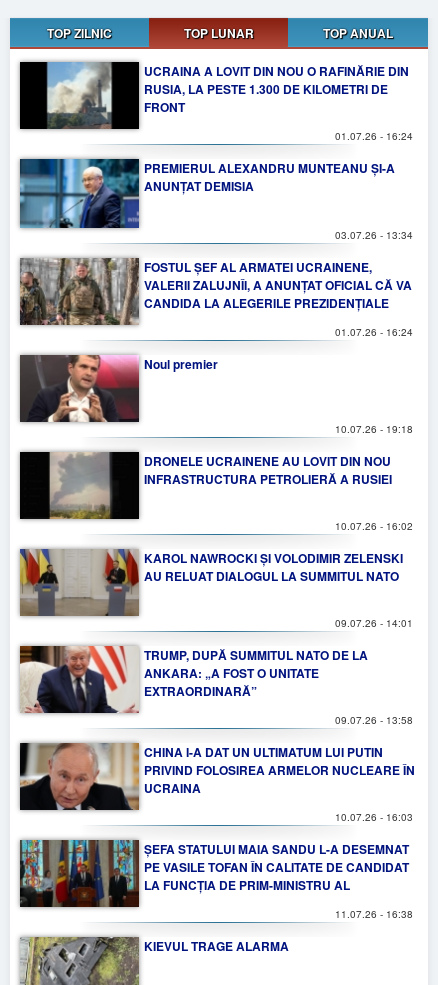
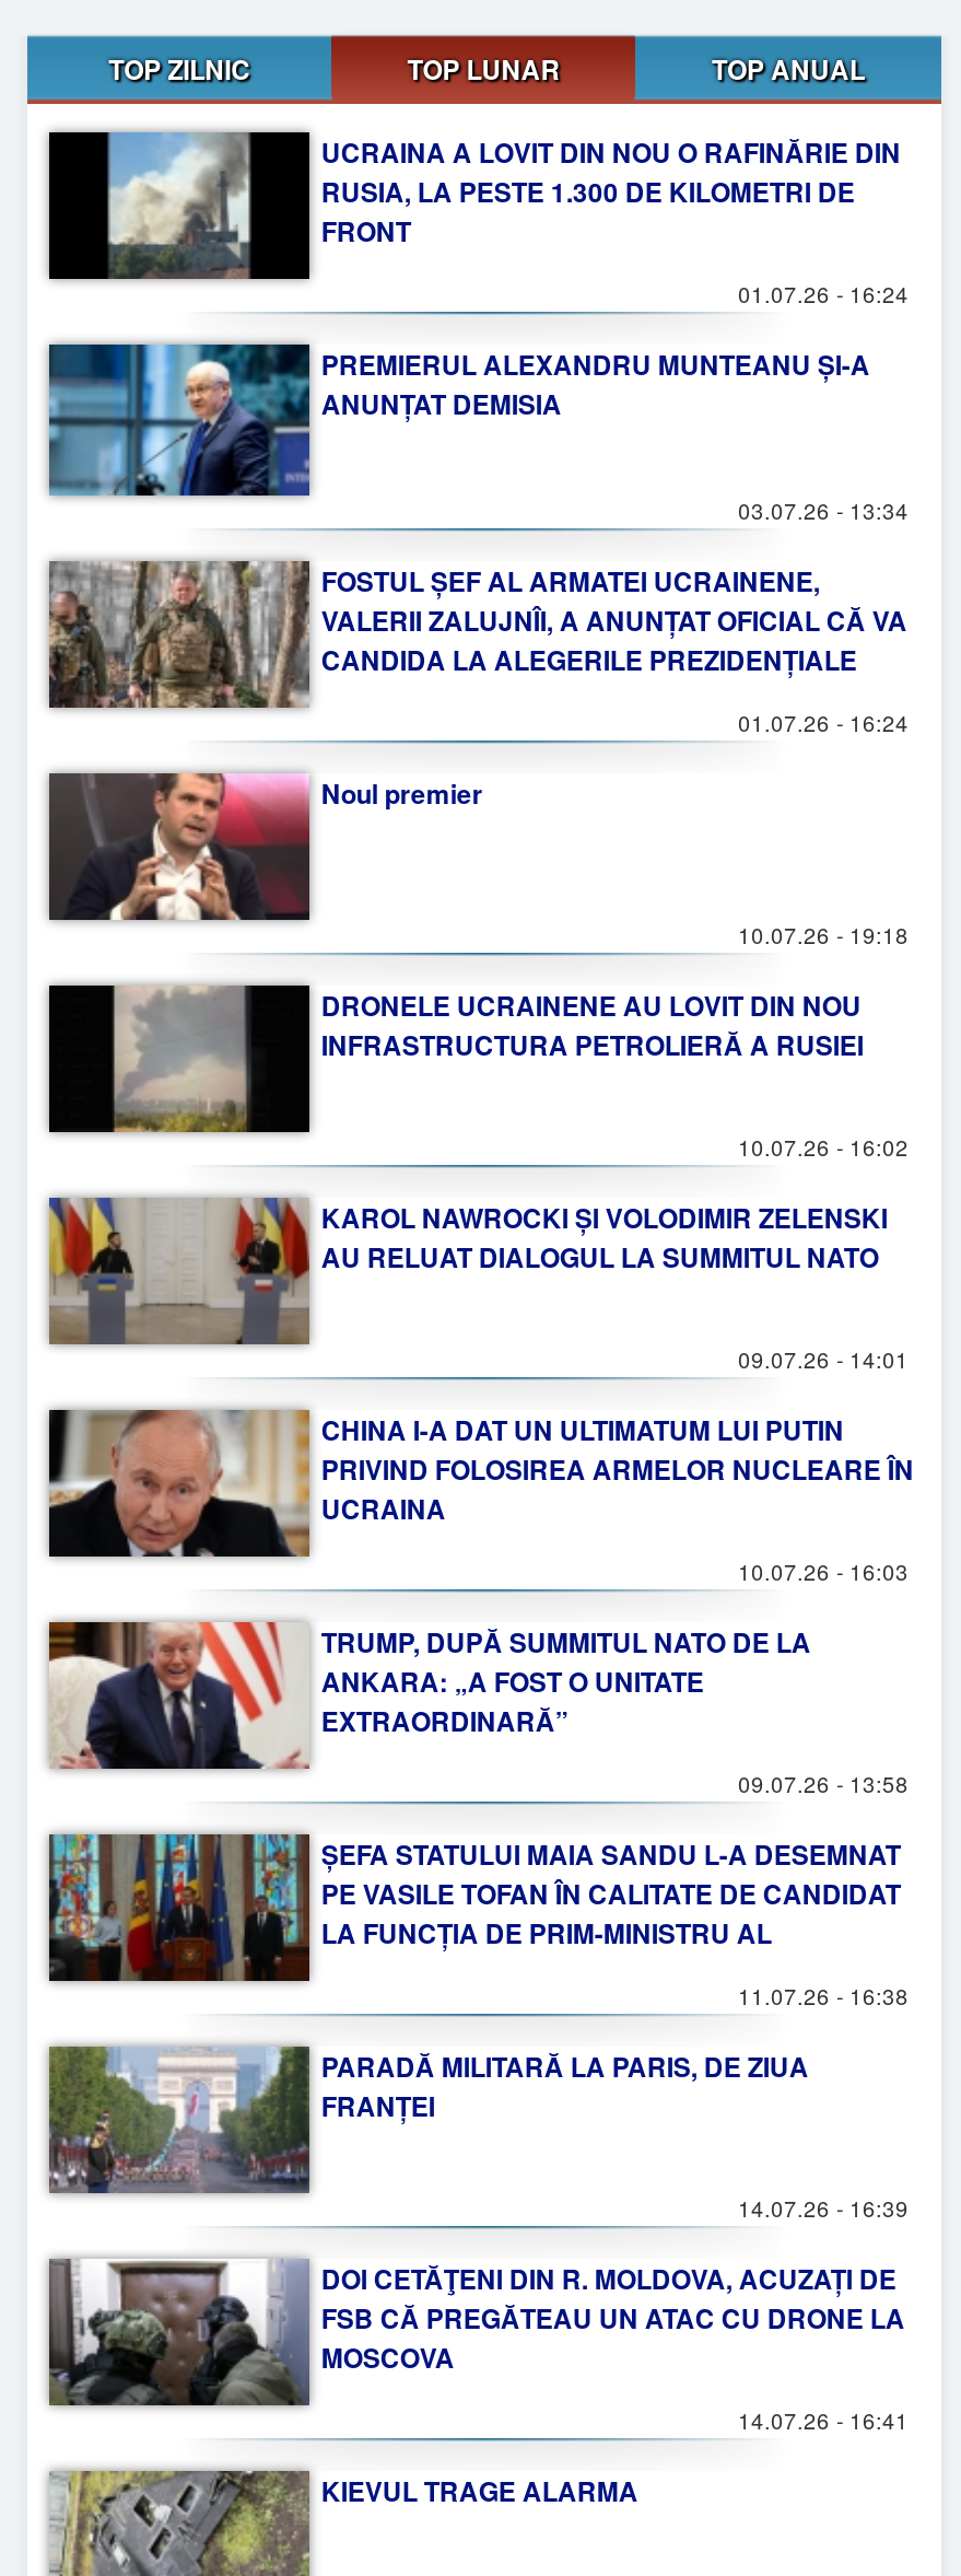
moved [20,743,415,824] -> [47,1410,914,1587]: [image] | CHINA I-A DAT UN ULTIMATUM LUI PUTIN | PRIVIND FOLOSIREA ARMELOR NUCLEARE ÎN | UCRAINA | 10.07.26 - 16:03
none -> [47,2046,909,2436] [image] | PARADĂ MILITARĂ LA PARIS, DE ZIUA | FRANȚEI | 14.07.26 - 16:39 | DOI CETĂŢENI DIN R. MOLDOVA, ACUZAȚI DE | FSB CĂ PREGĂTEAU UN ATAC CU DRONE LA | MOSCOVA | 14.07.26 - 16:41
none -> [49,2259,309,2405] [image]

